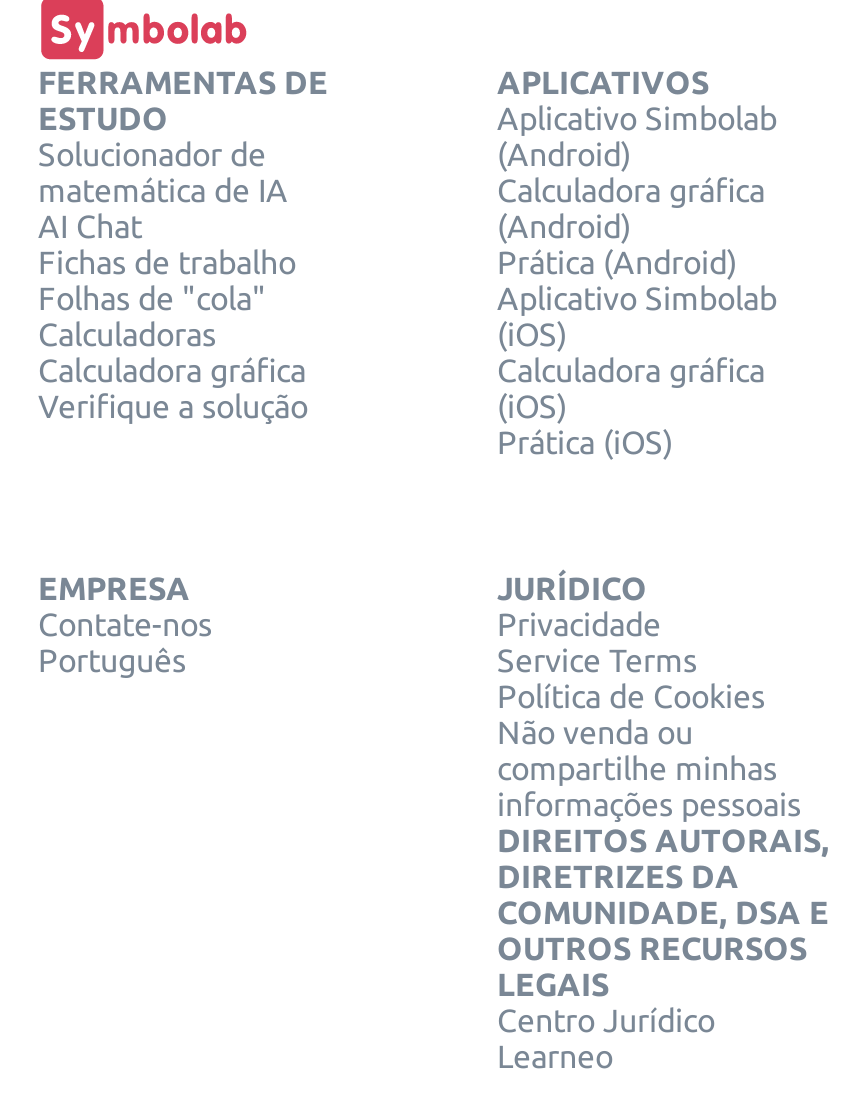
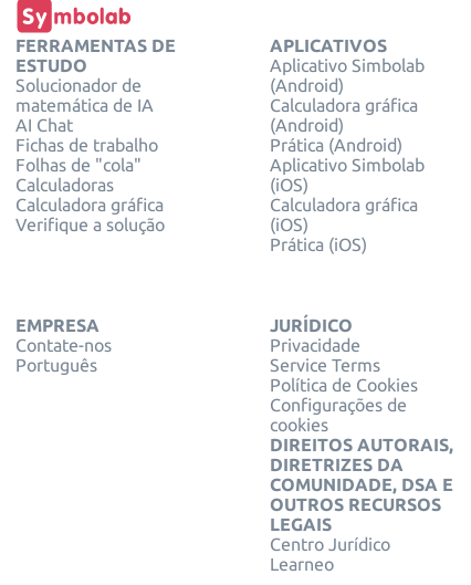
[497,715,801,823] Não venda ou | compartilhe minhas | informações pessoais -> [269,395,406,435] Configurações de | cookies

